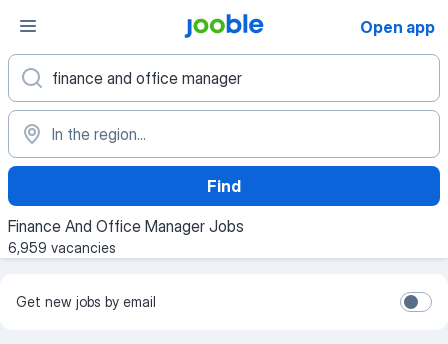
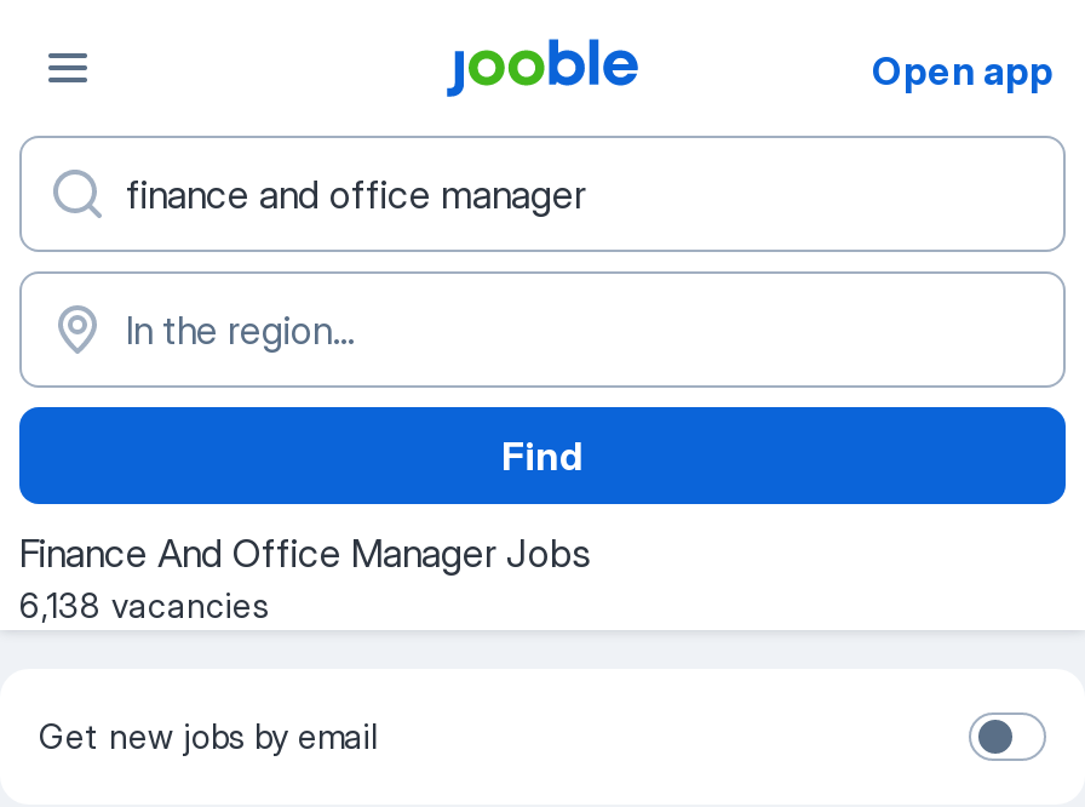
[8,239,116,256] 6,959 vacancies -> [19,584,269,625] 6,138 vacancies

